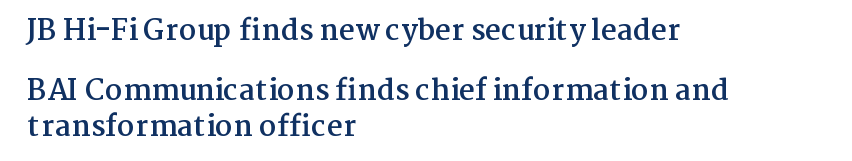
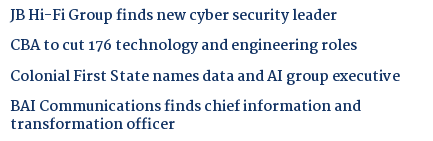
none -> [10,34,400,89] CBA to cut 176 technology and engineering roles | Colonial First State names data and AI group executive

